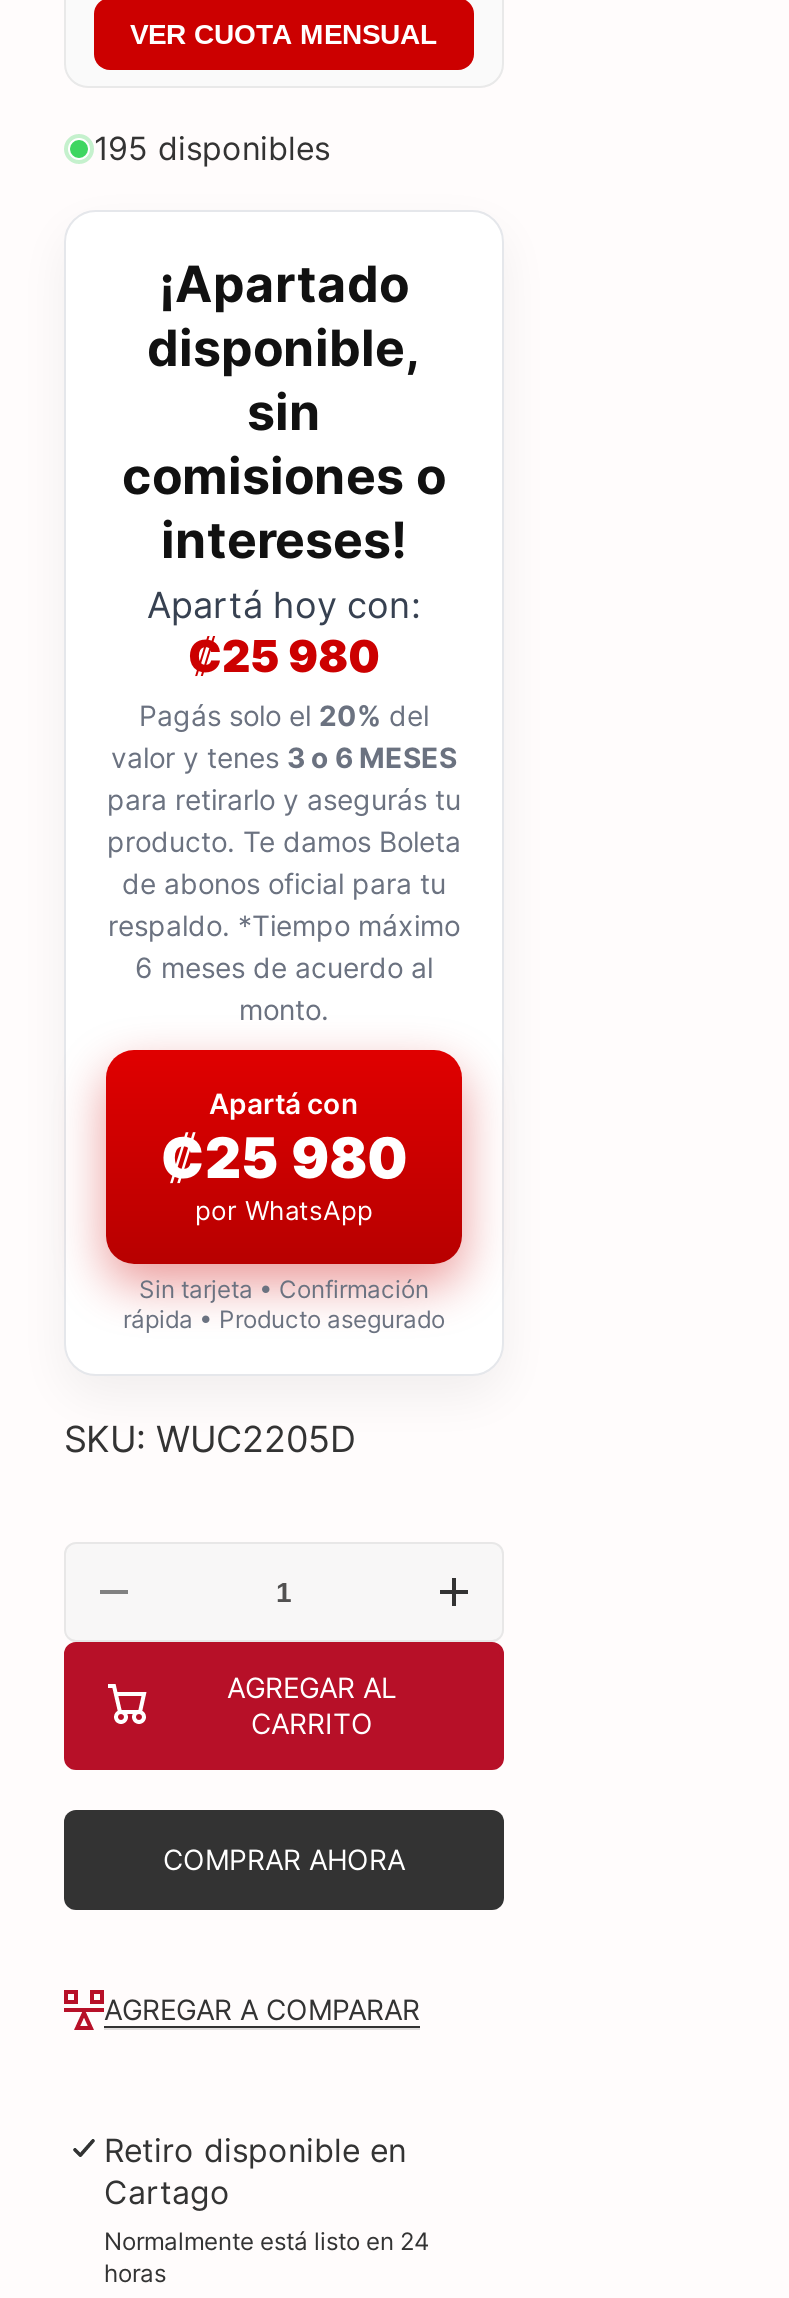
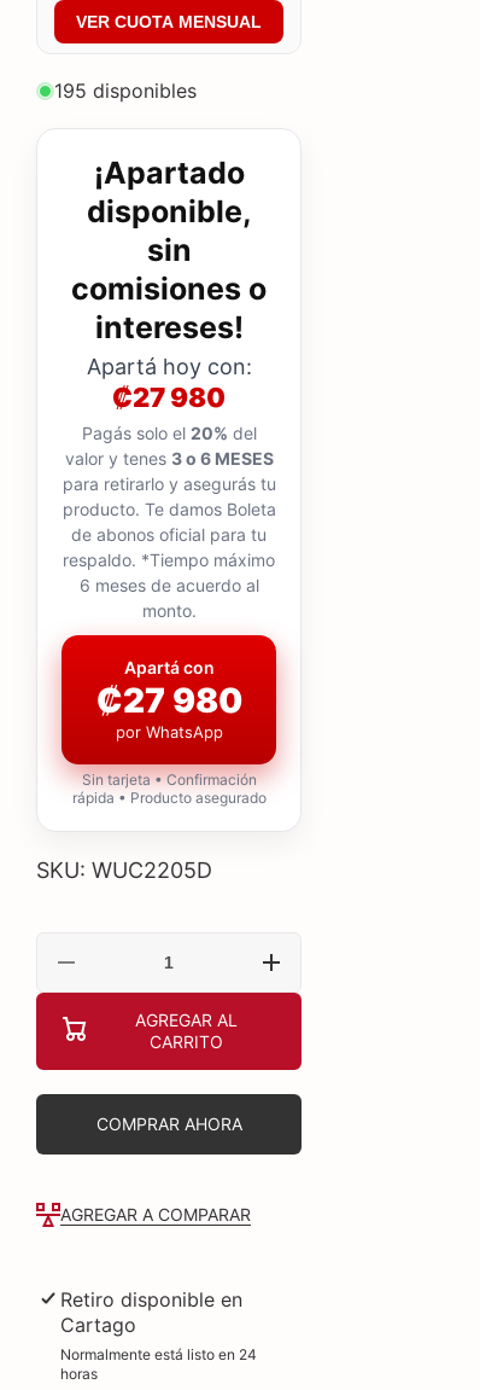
[188,631,380,683] ₡25 980 -> [112,381,226,412] ₡27 980
[161,1125,407,1193] ₡25 980 -> [96,679,242,720] ₡27 980

